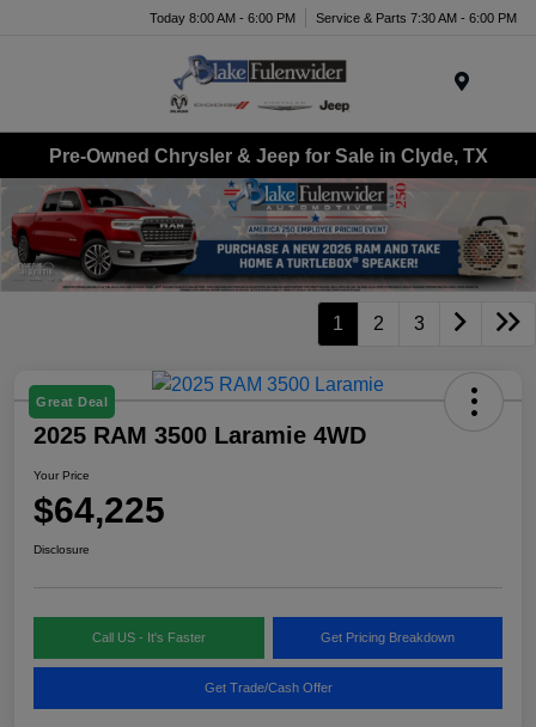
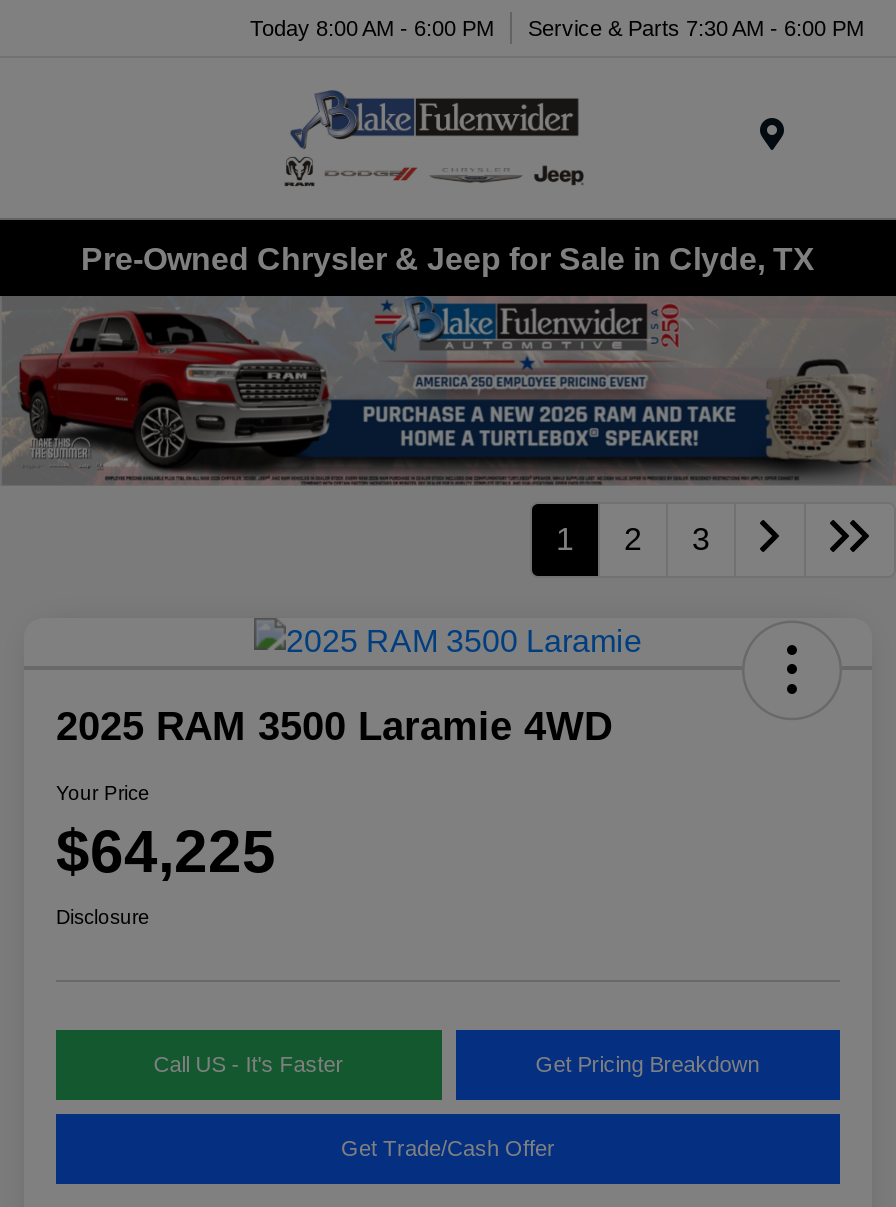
[36,395,108,409] Great Deal -> none

